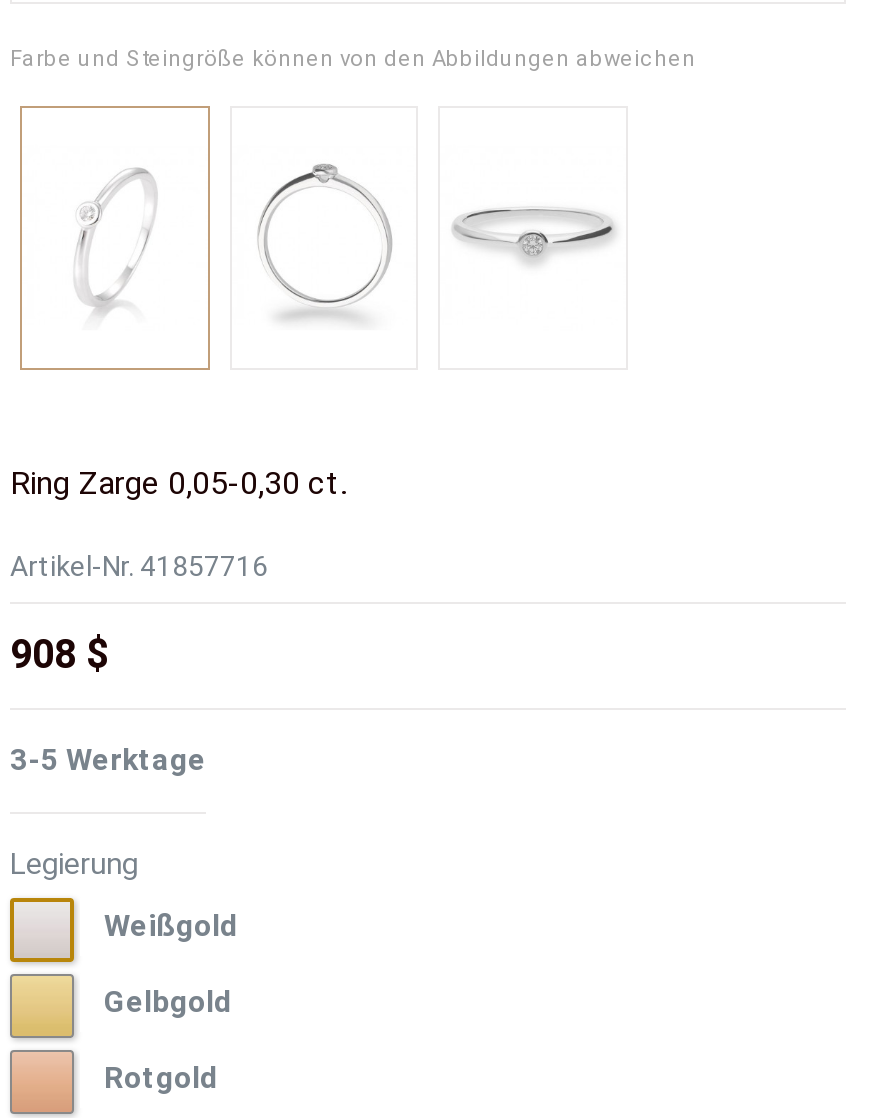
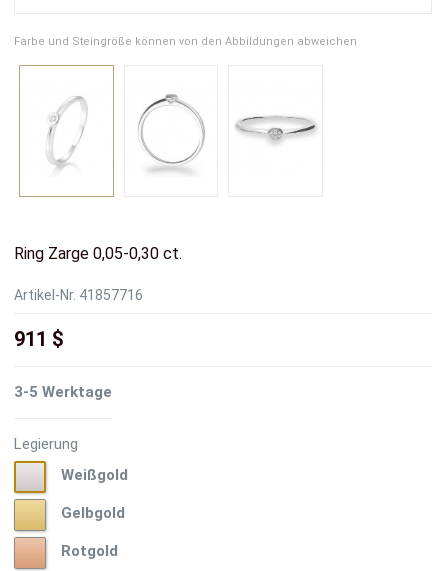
[10,630,110,678] 908 $ -> [14,327,64,351] 911 $

